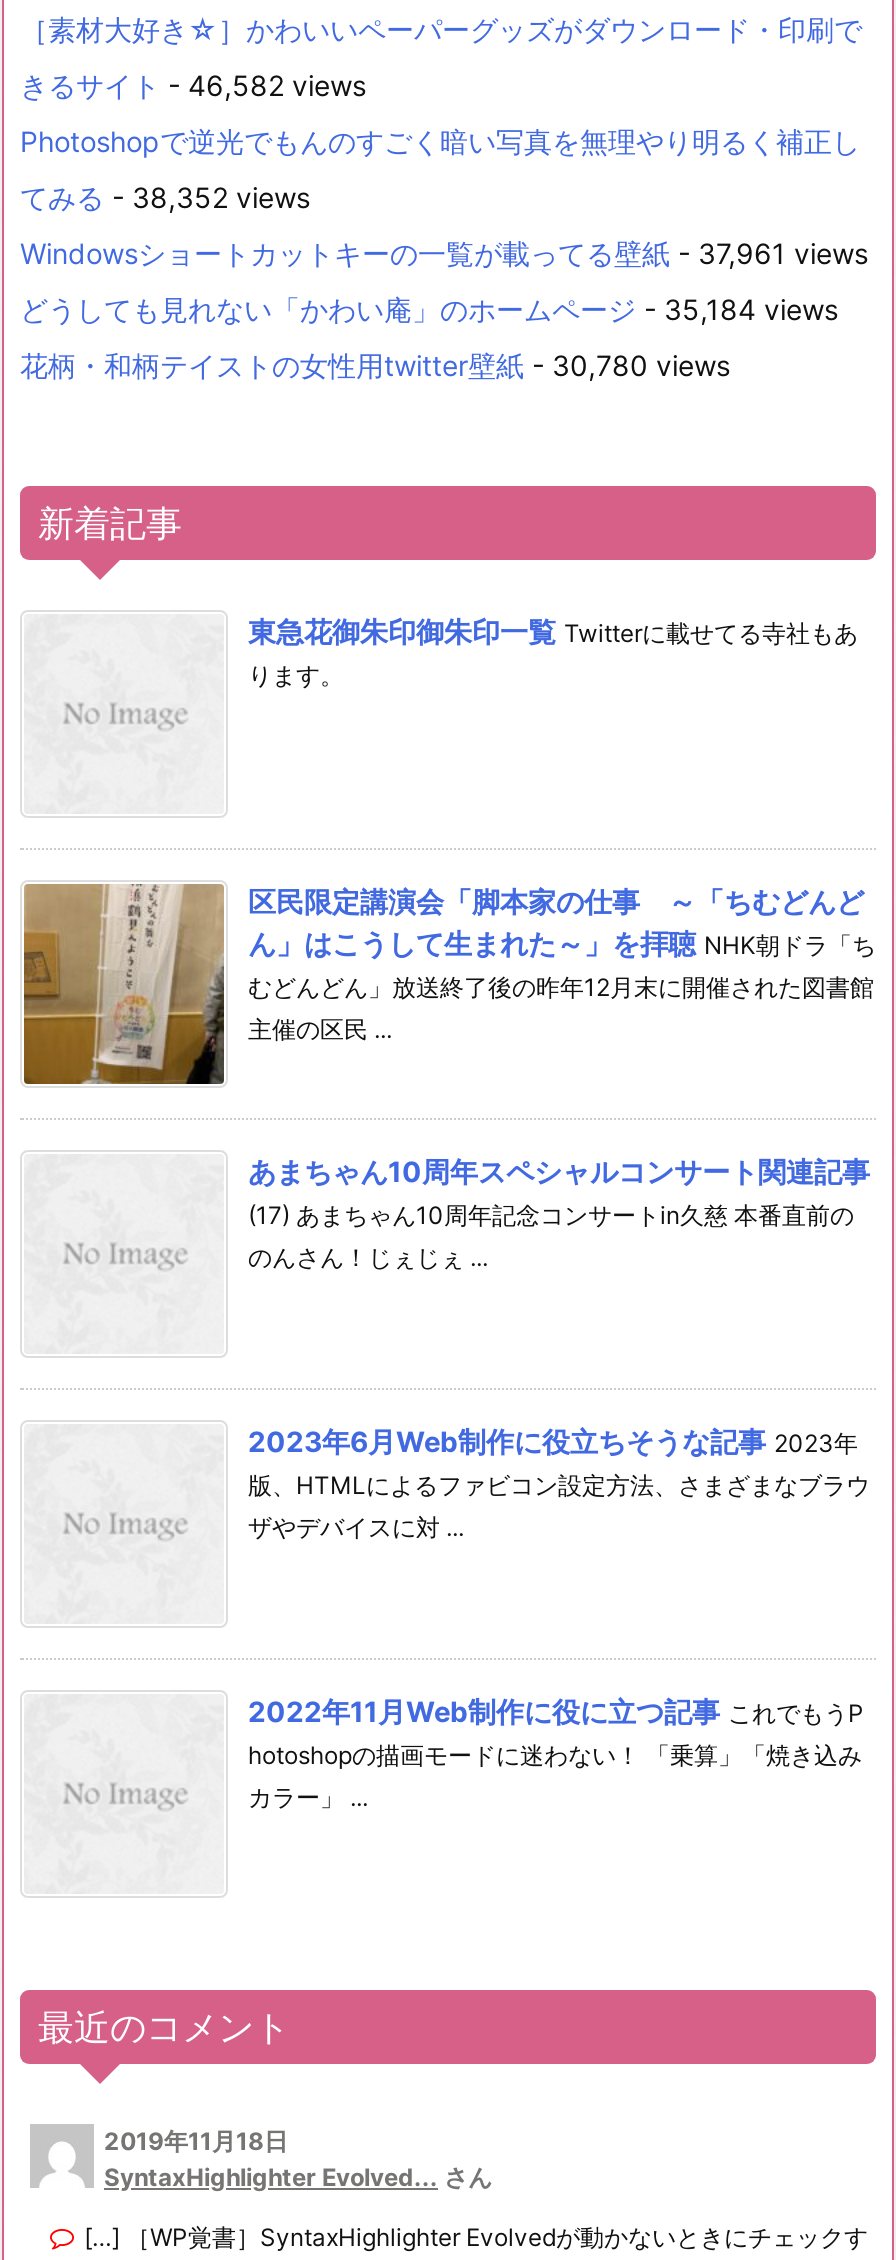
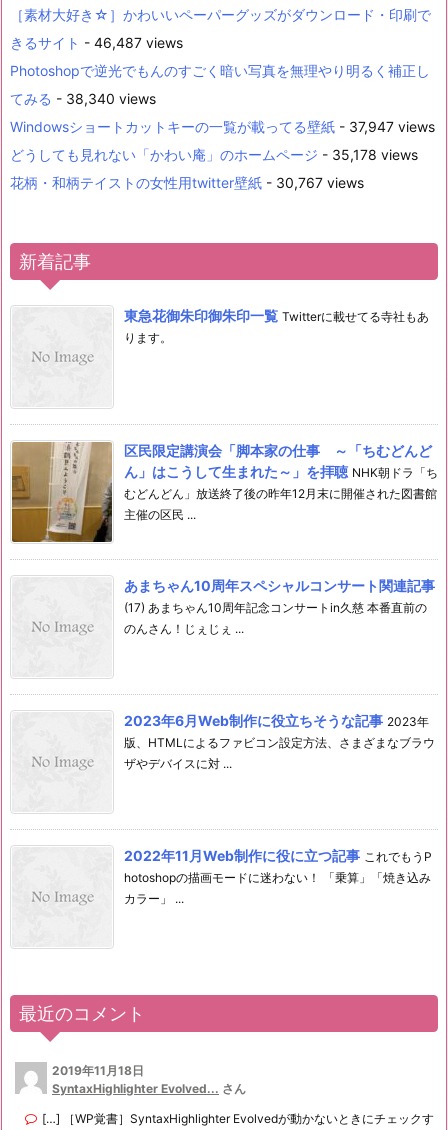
[20,67,366,101] きるサイト- 46,582 views -> [10,34,183,51] きるサイト- 46,487 views
[20,179,310,213] てみる- 38,352 views -> [10,90,156,107] てみる- 38,340 views
[20,235,868,269] Windowsショートカットキーの一覧が載ってる壁紙- 37,961 views -> [10,118,435,135] Windowsショートカットキーの一覧が載ってる壁紙- 37,947 views
[20,291,838,325] どうしても見れない「かわい庵」のホームページ- 35,184 views -> [10,146,418,163] どうしても見れない「かわい庵」のホームページ- 35,178 views
[20,347,730,381] 花柄・和柄テイストの女性用twitter壁紙- 30,780 views -> [10,174,364,191] 花柄・和柄テイストの女性用twitter壁紙- 30,767 views

